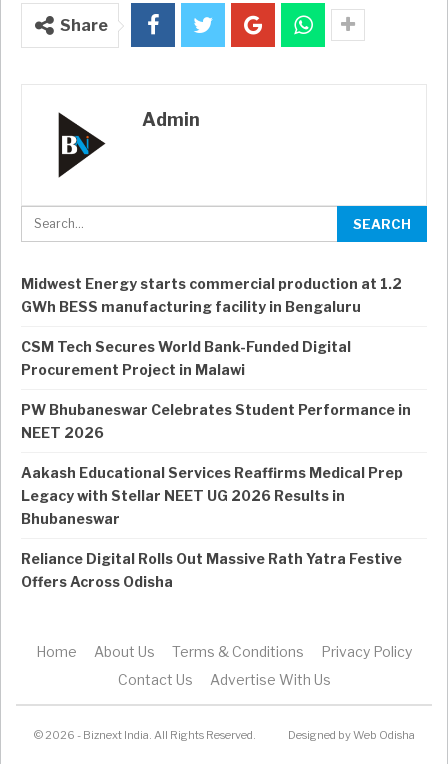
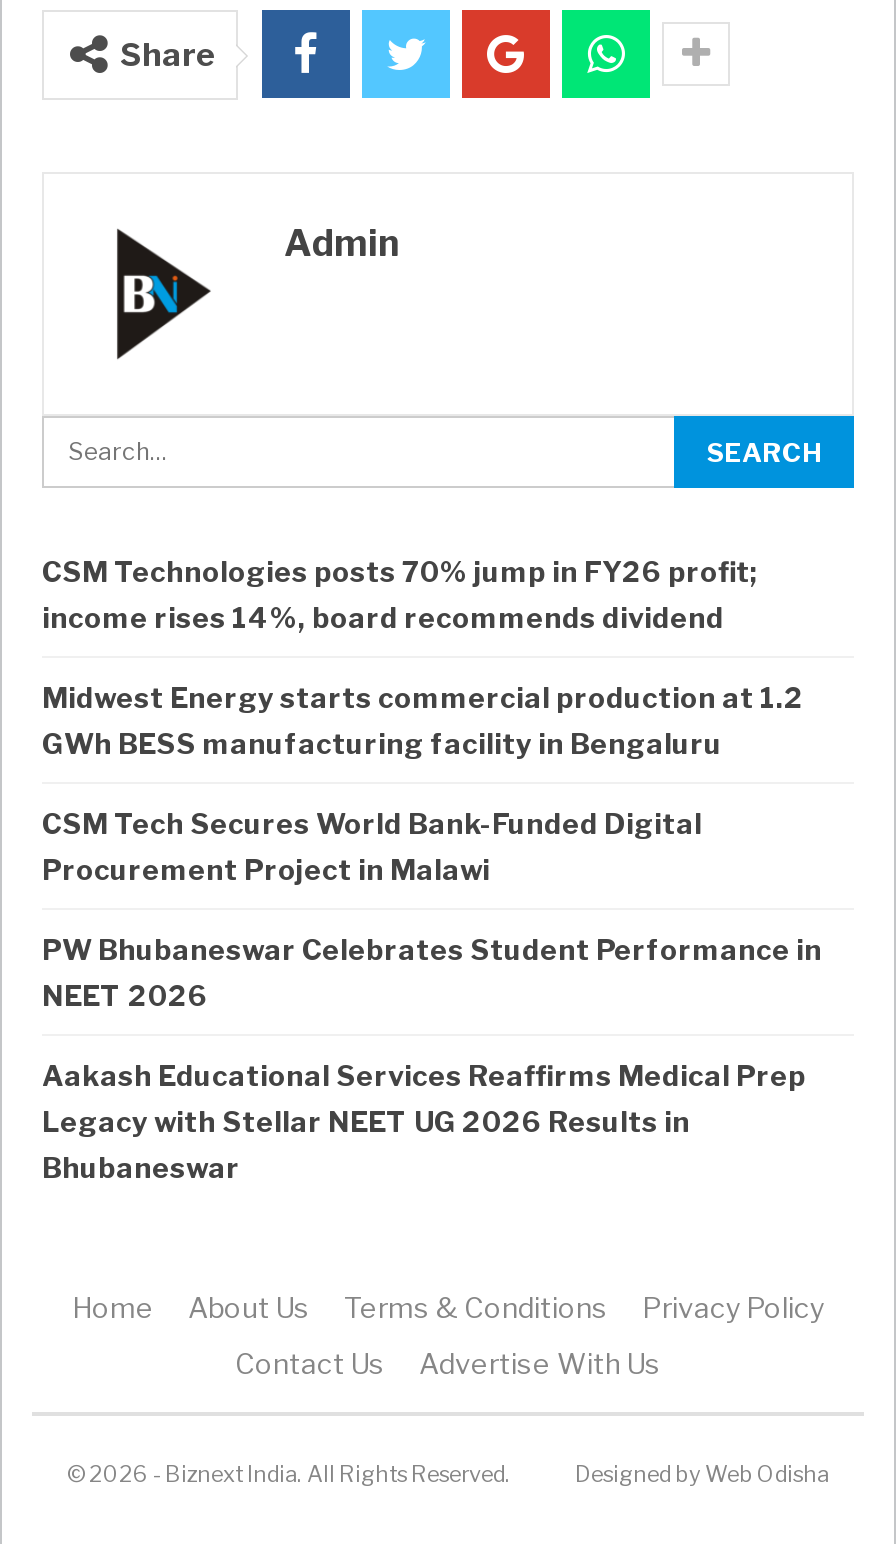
none -> [42,554,758,634] CSM Technologies posts 70% jump in FY26 profit; | income rises 14%, board recommends dividend
moved [21,275,411,527] -> [42,680,822,1184]: Midwest Energy starts commercial production at 1.2 | GWh BESS manufacturing facility in Bengaluru | CSM Tech Secures World Bank-Funded Digital | ... | Legacy with Stellar NEET UG 2026 Results in | Bhubaneswar
[21,550,402,590] Reliance Digital Rolls Out Massive Rath Yatra Festive | Offers Across Odisha -> none

